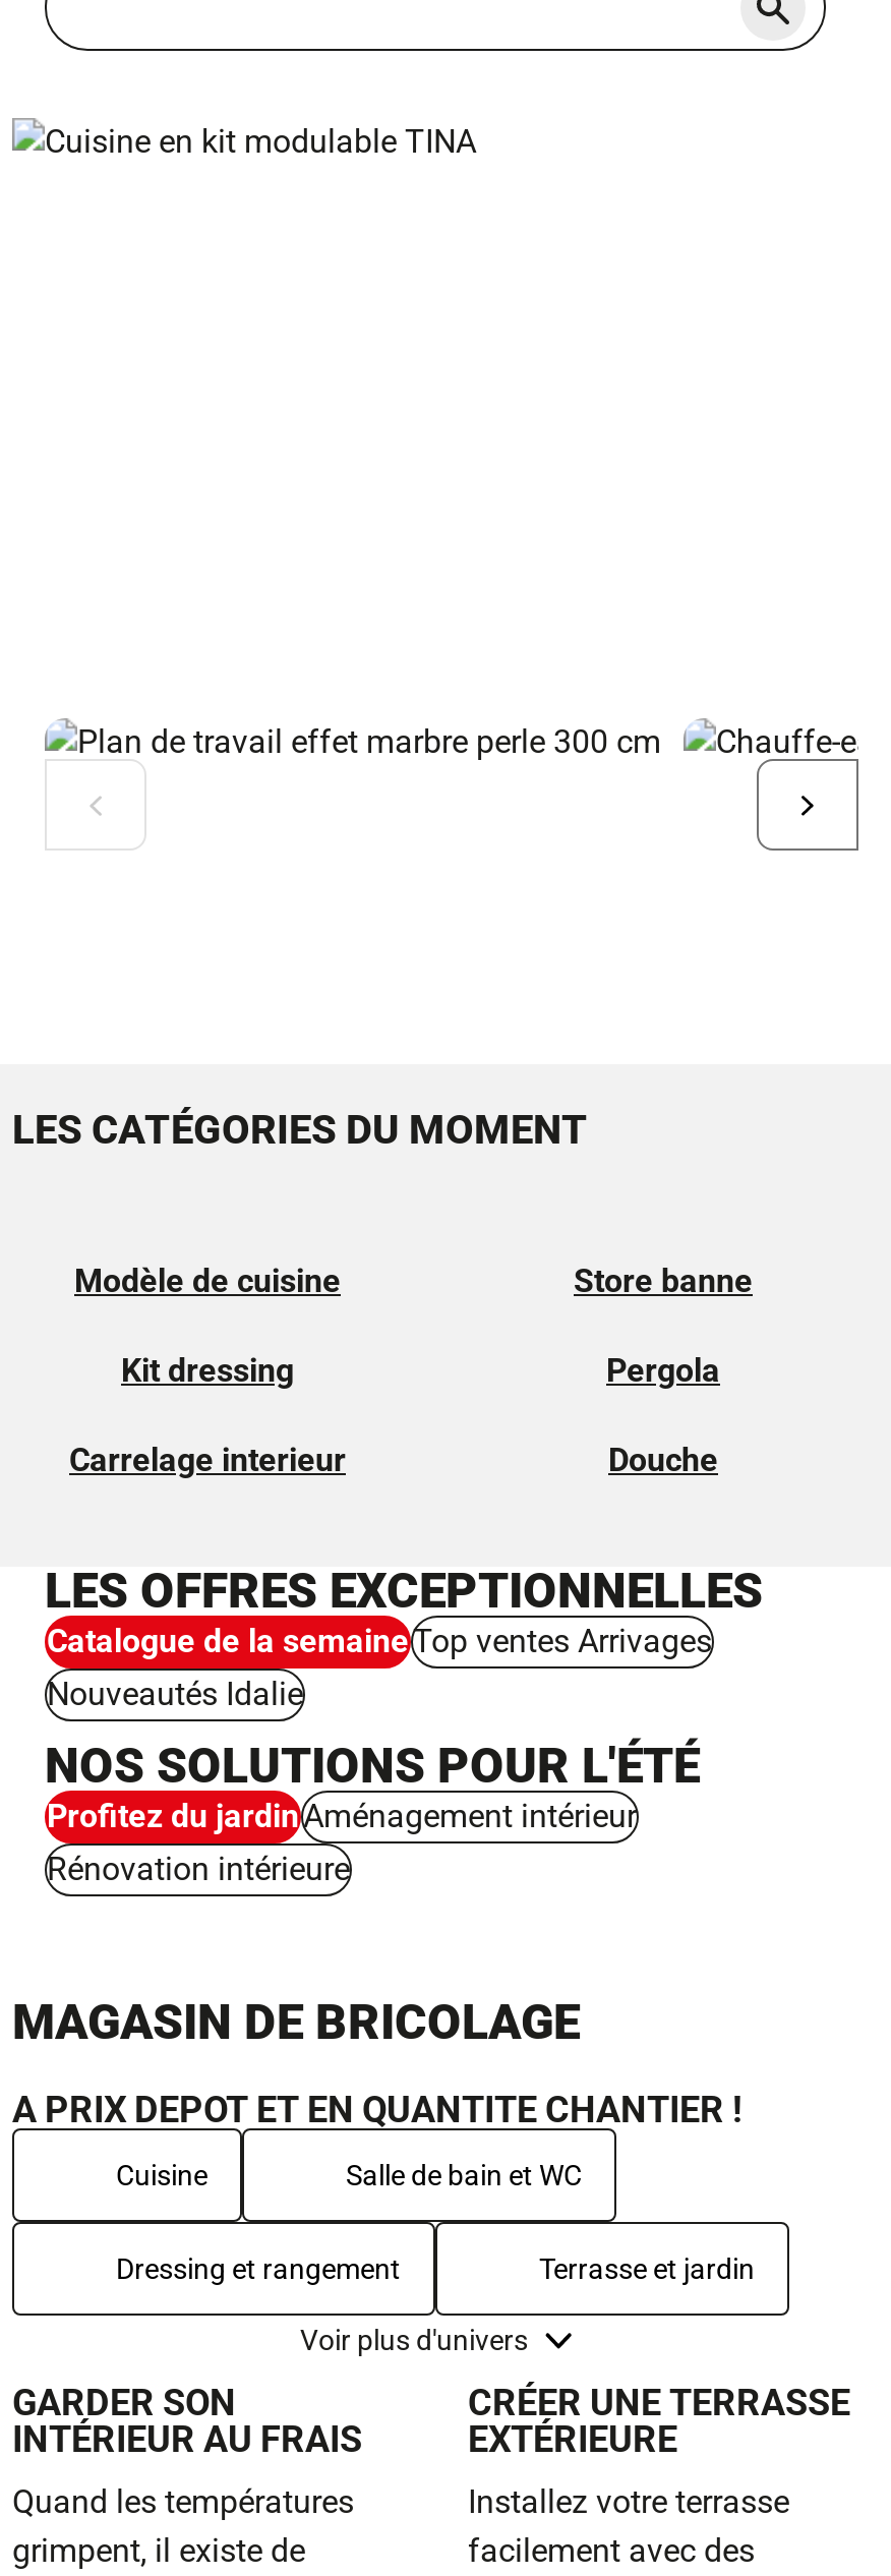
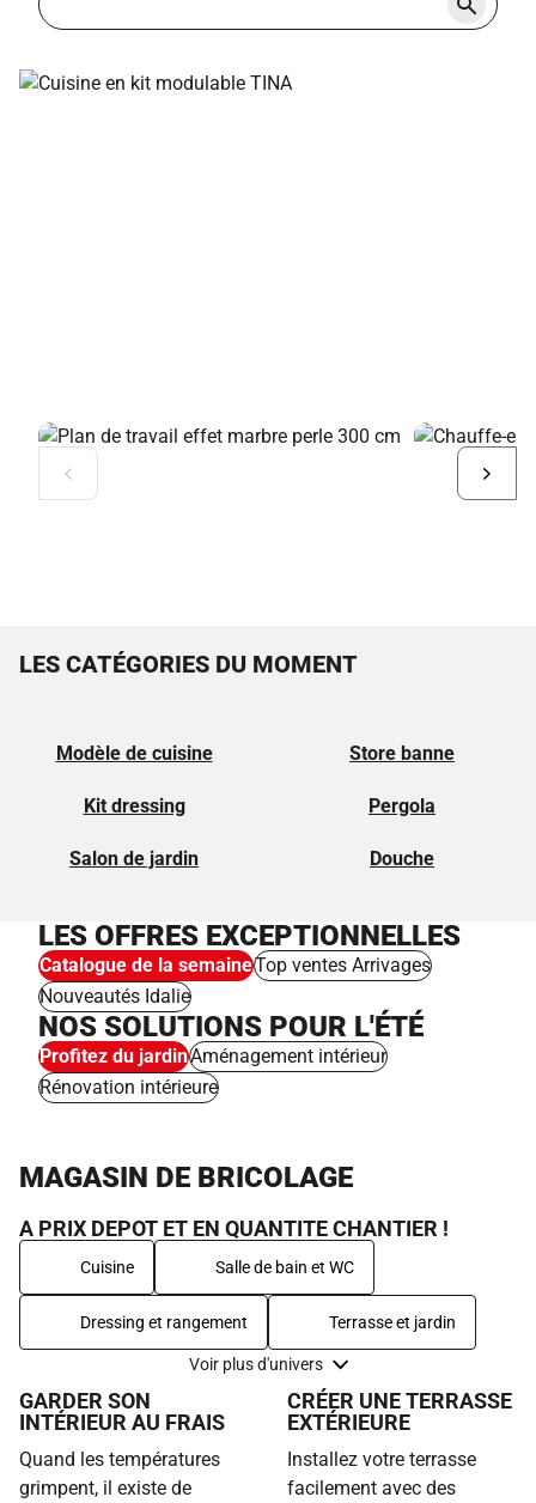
[69,1441,346,1479] Carrelage interieur -> [69,847,199,870] Salon de jardin

